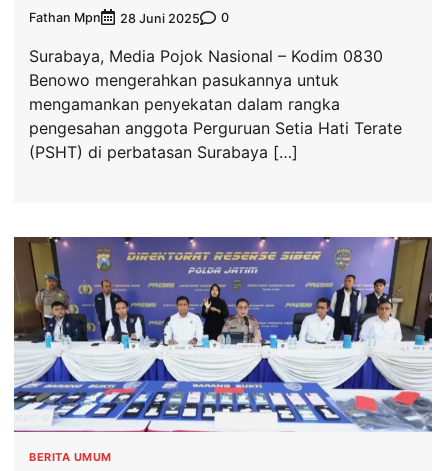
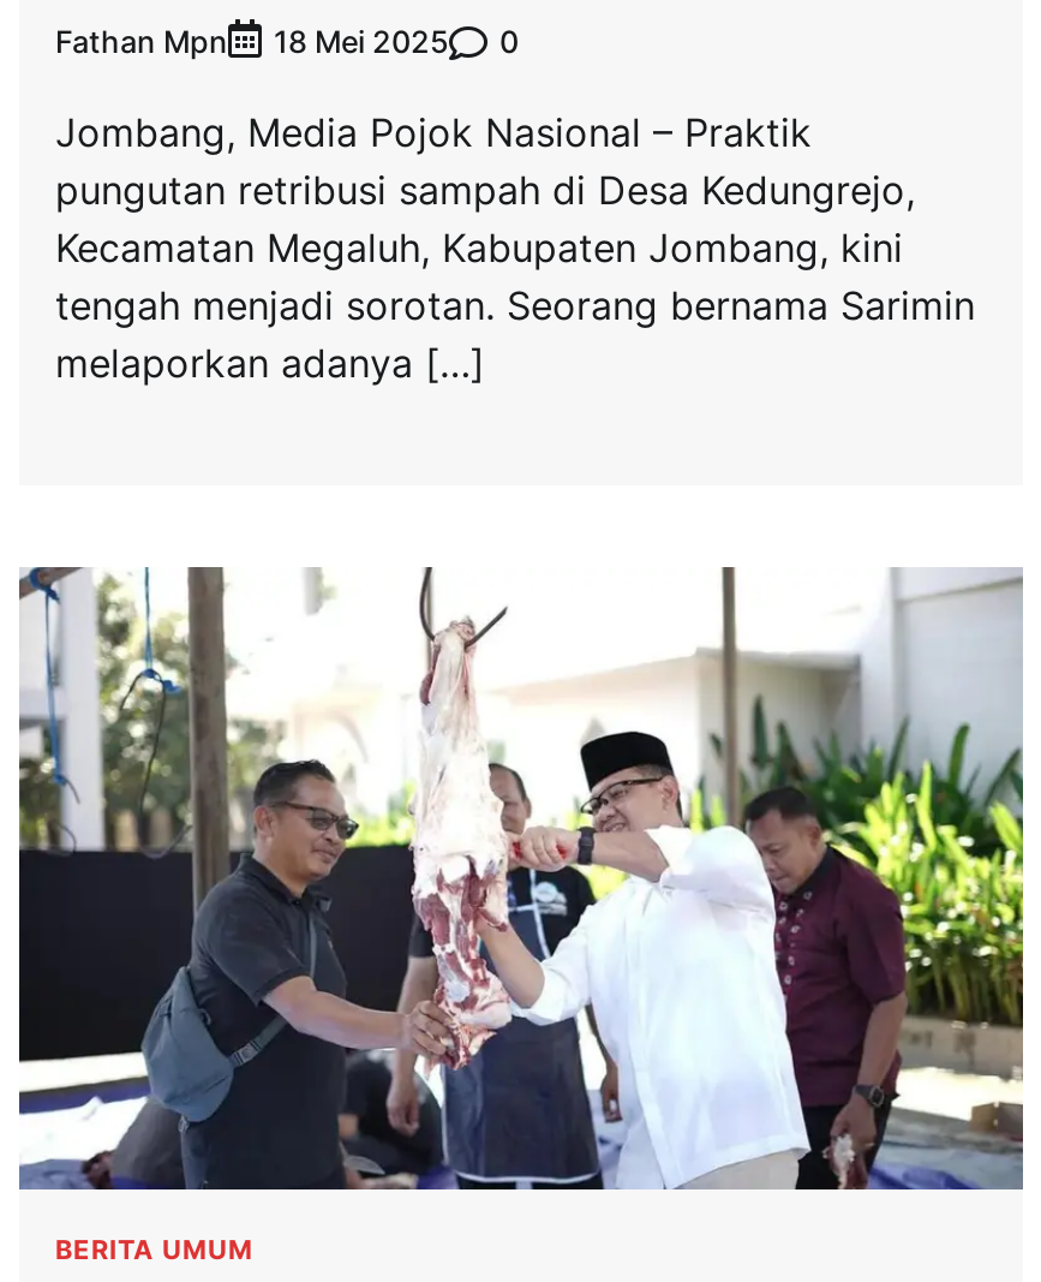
[29,10,229,26] Fathan Mpn 28 Juni 2025 0 -> [55,23,519,61] Fathan Mpn 18 Mei 2025 0
[29,46,402,162] Surabaya, Media Pojok Nasional – Kodim 0830 | Benowo mengerahkan pasukannya untuk | mengamankan penyekatan dalam rangka | pengesahan anggota Perguruan Setia Hati Terate | (PSHT) di perbatasan Surabaya […] -> [55,109,975,387] Jombang, Media Pojok Nasional – Praktik | pungutan retribusi sampah di Desa Kedungrejo, | Kecamatan Megaluh, Kabupaten Jombang, kini | tengah menjadi sorotan. Seorang bernama Sarimin | melaporkan adanya […]
[13,236,433,433] [image] -> [17,566,1025,1193] [image]

